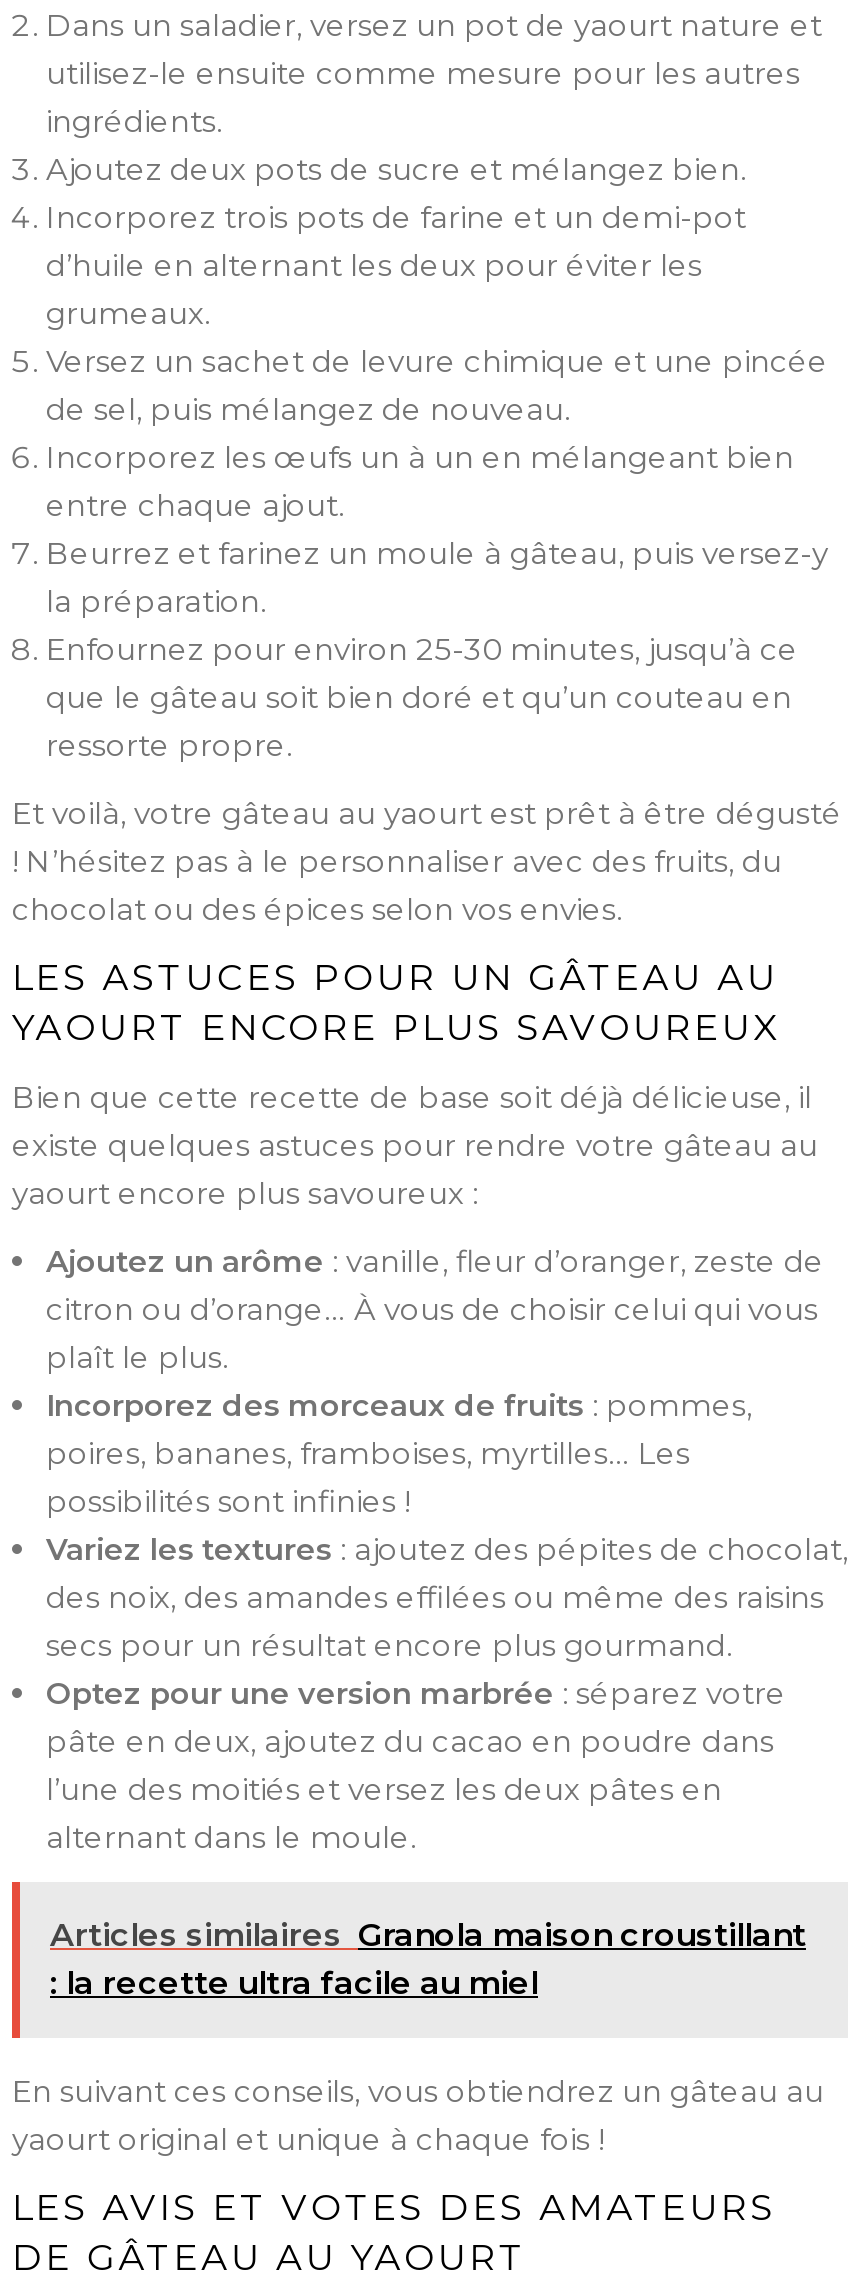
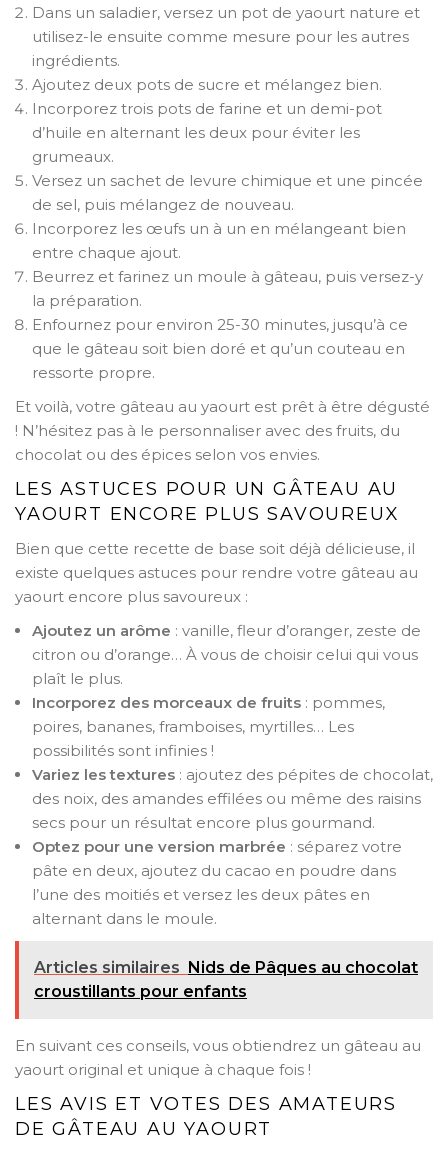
[50,1916,806,2002] Articles similaires Granola maison croustillant | : la recette ultra facile au miel -> [34,958,418,1001] Articles similaires Nids de Pâques au chocolat | croustillants pour enfants

